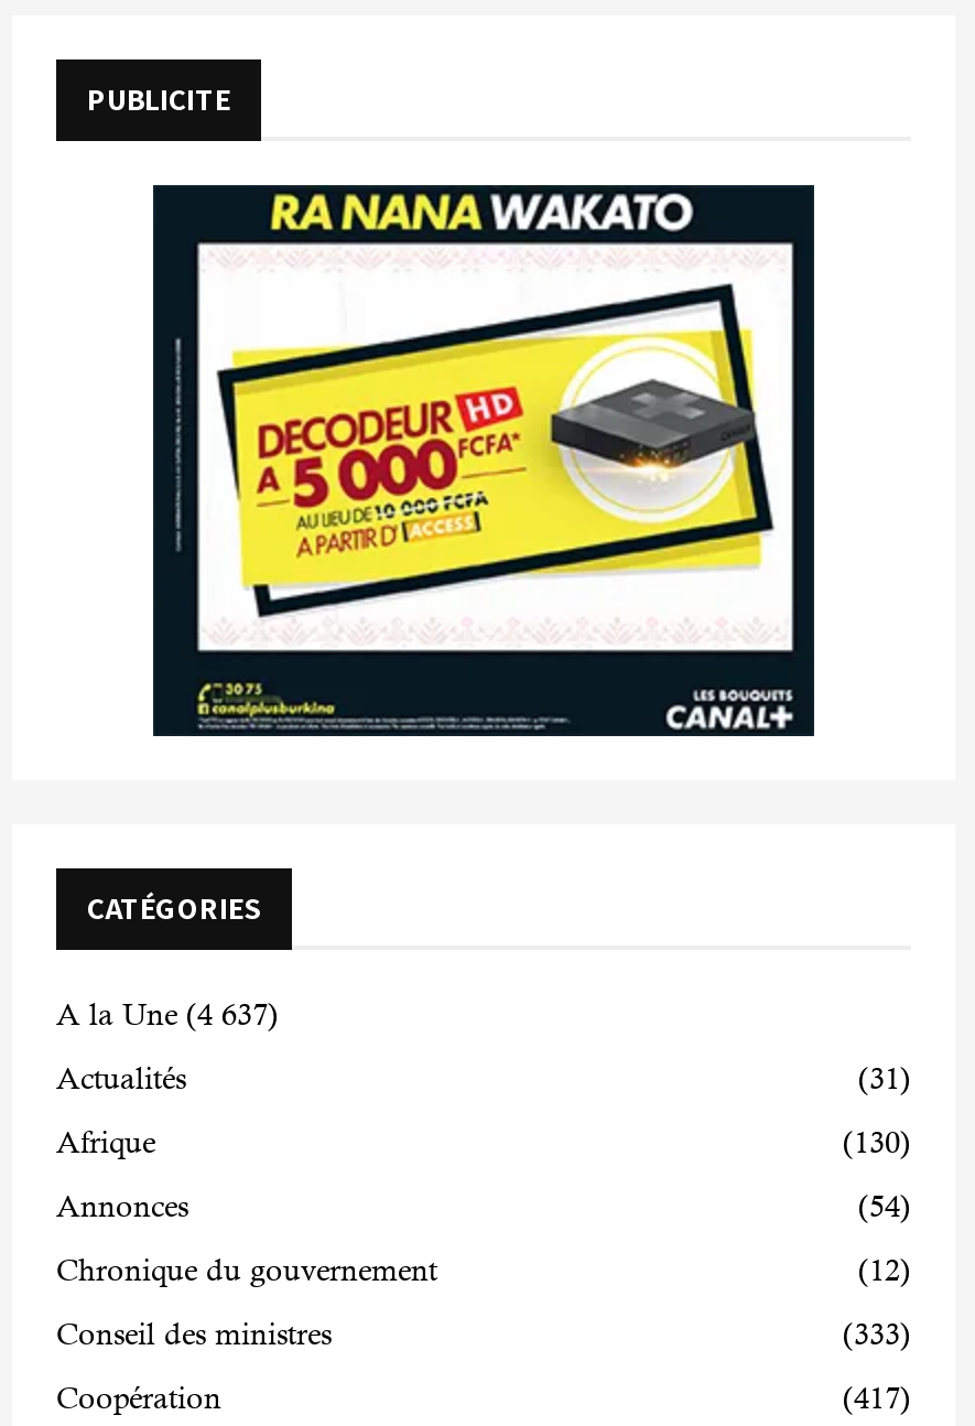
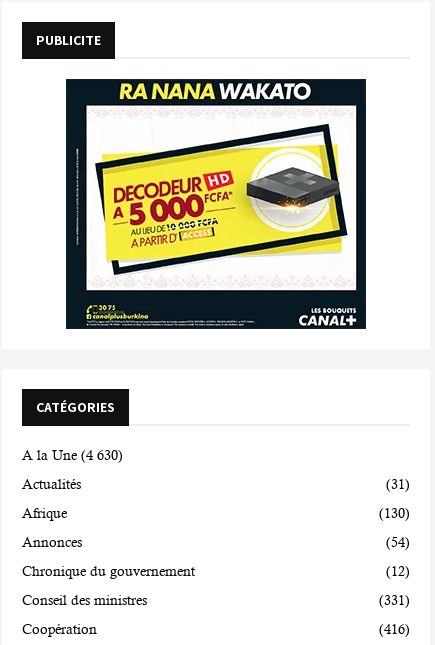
[56,996,279,1031] A la Une (4 637) -> [22,447,123,463] A la Une (4 630)
[843,1315,911,1350] (333) -> [379,592,410,608] (331)
[843,1379,911,1414] (417) -> [379,621,410,637] (416)

